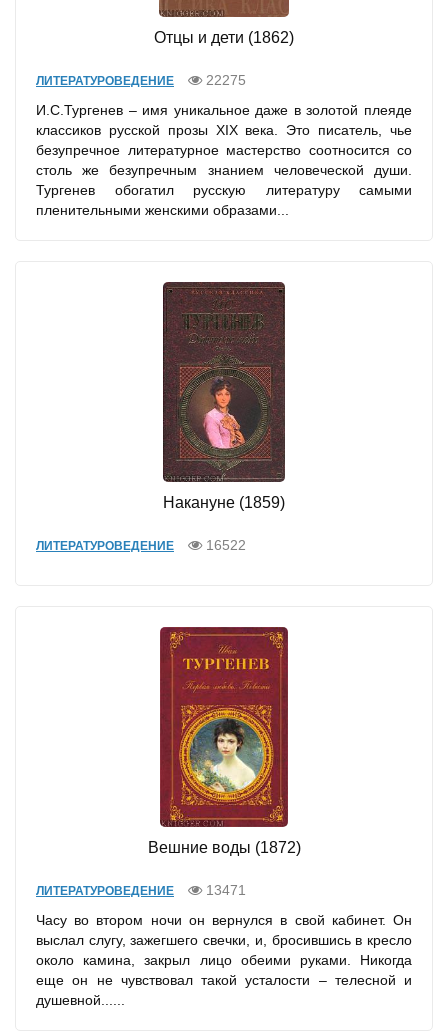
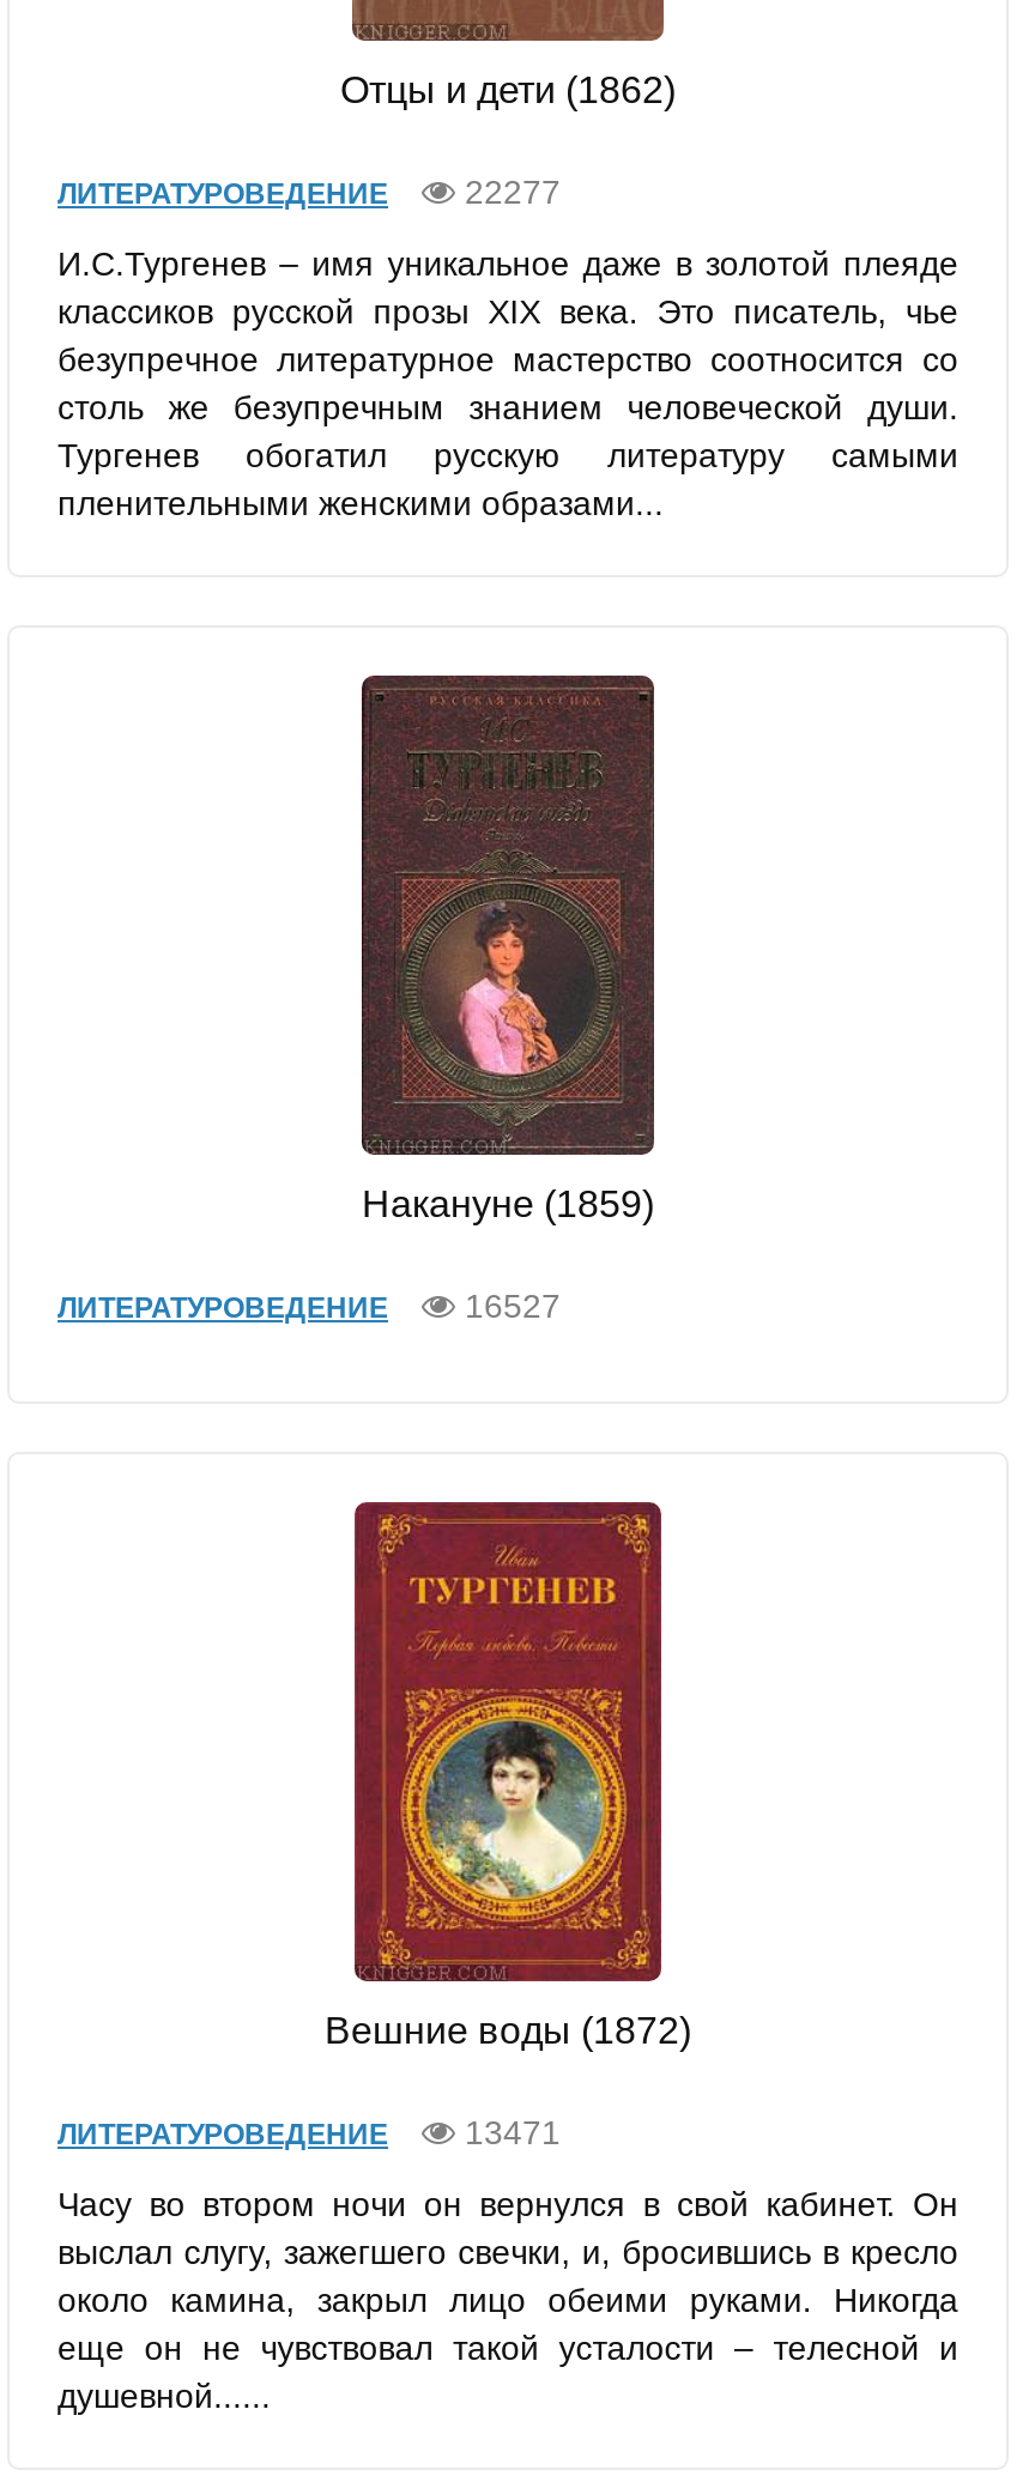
[36,72,246,88] ЛИТЕРАТУРОВЕДЕНИЕ 22275 -> [57,173,561,211] ЛИТЕРАТУРОВЕДЕНИЕ 22277
[36,537,246,553] ЛИТЕРАТУРОВЕДЕНИЕ 16522 -> [57,1287,561,1325] ЛИТЕРАТУРОВЕДЕНИЕ 16527

